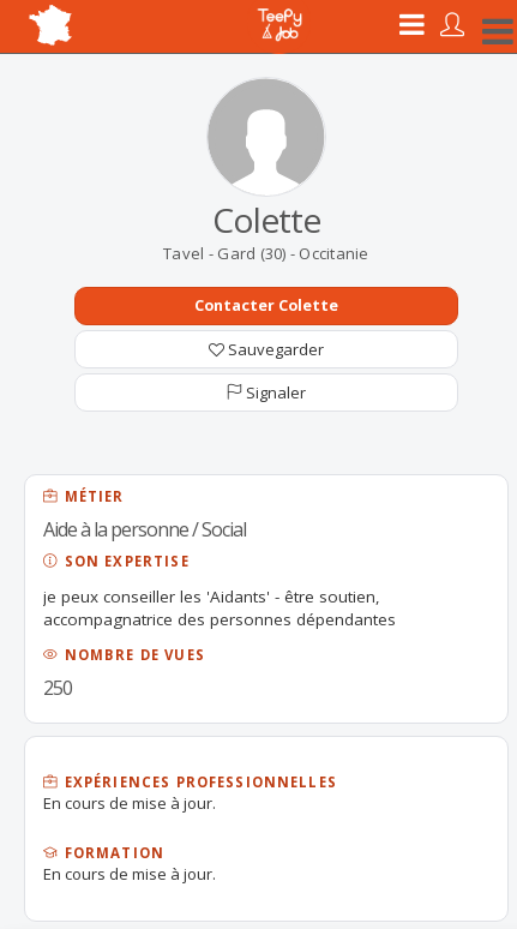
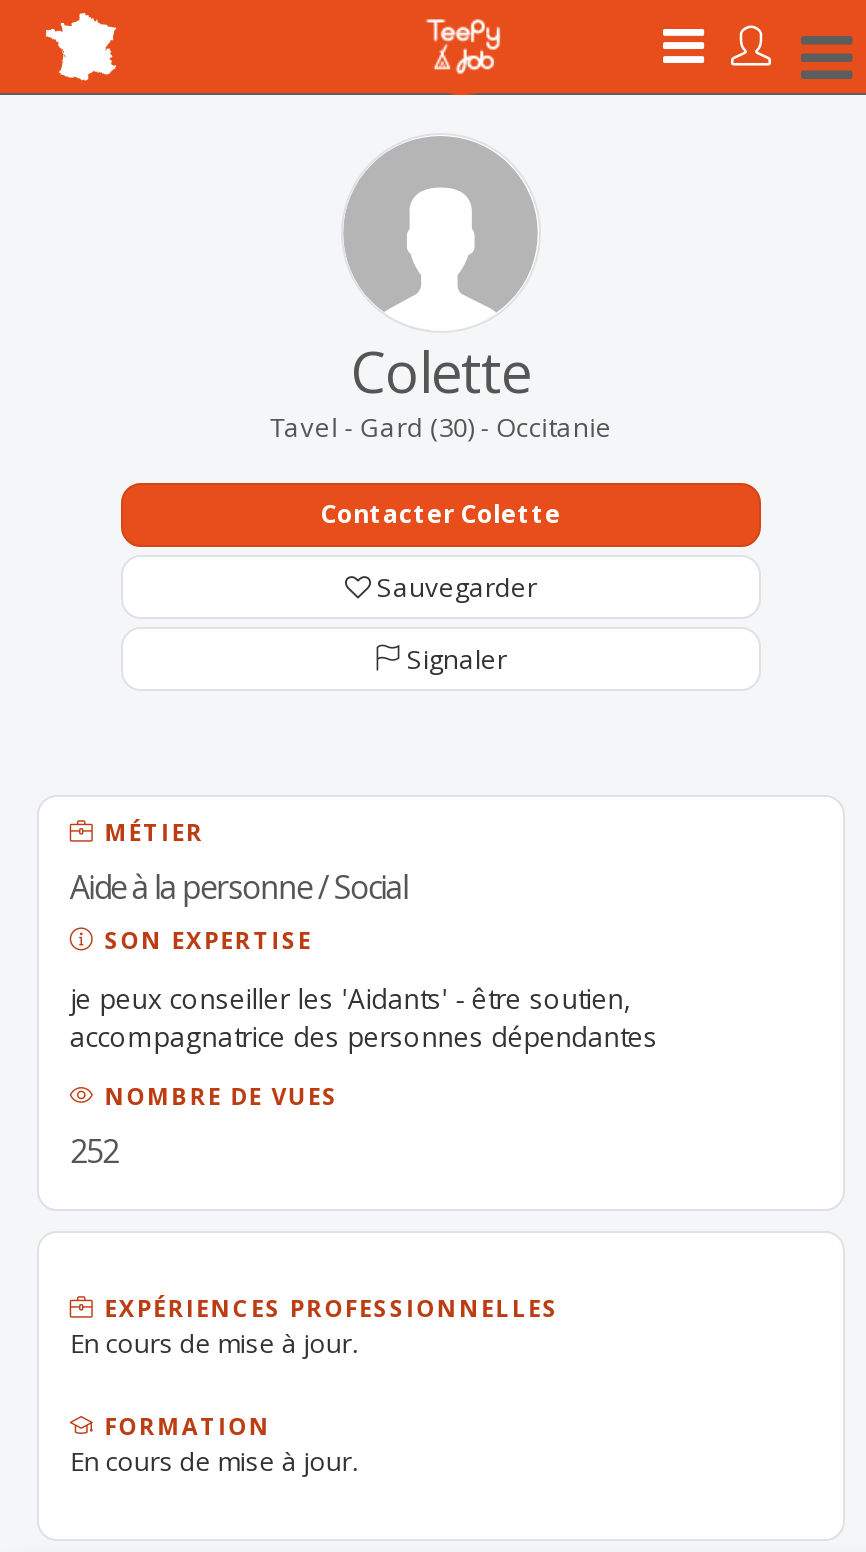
[44,675,72,701] 250 -> [70,1129,118,1173] 252

